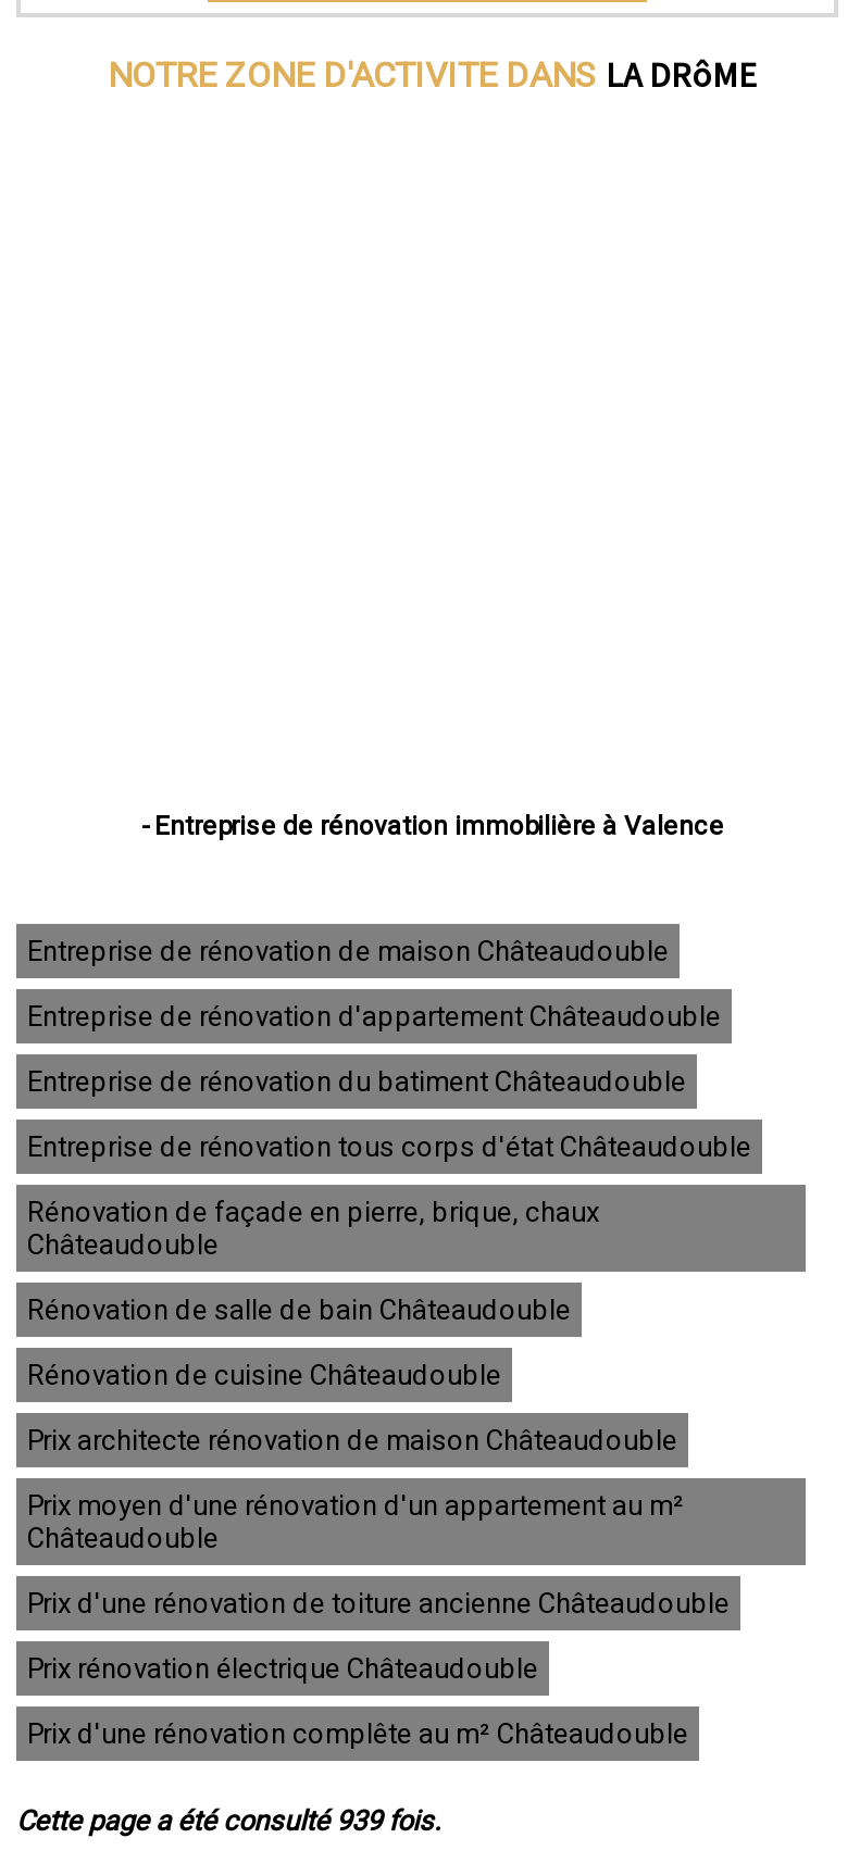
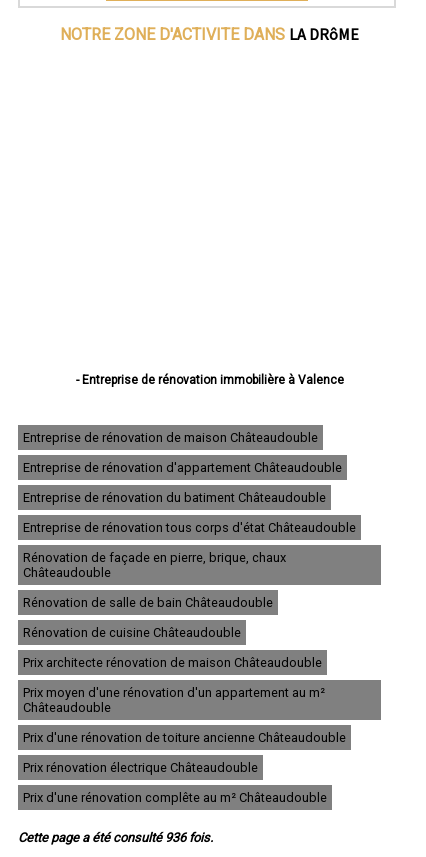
[16,1805,440,1837] Cette page a été consulté 939 fois. -> [18,830,213,845] Cette page a été consulté 936 fois.

